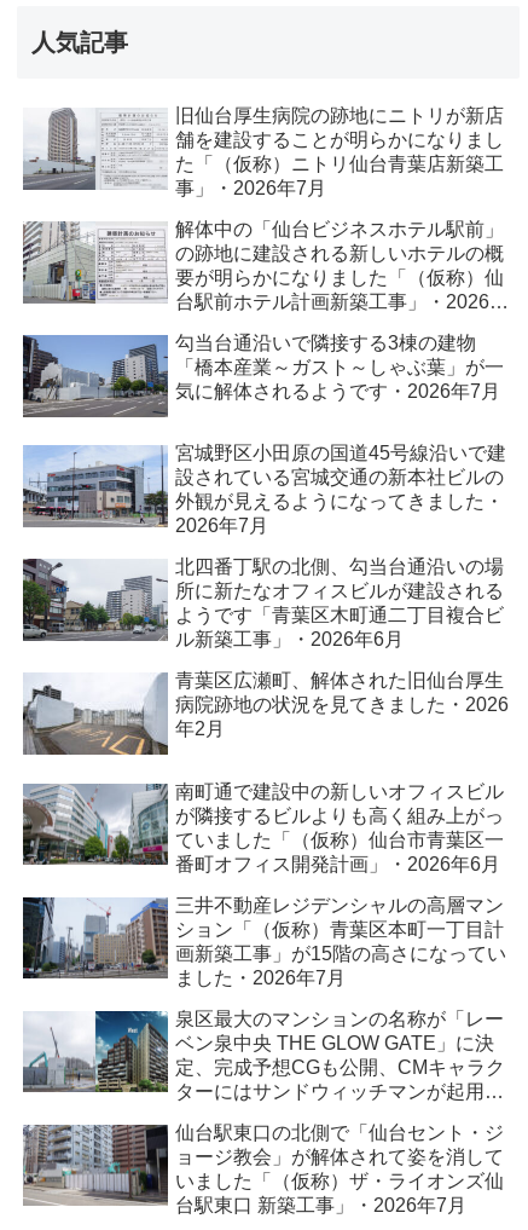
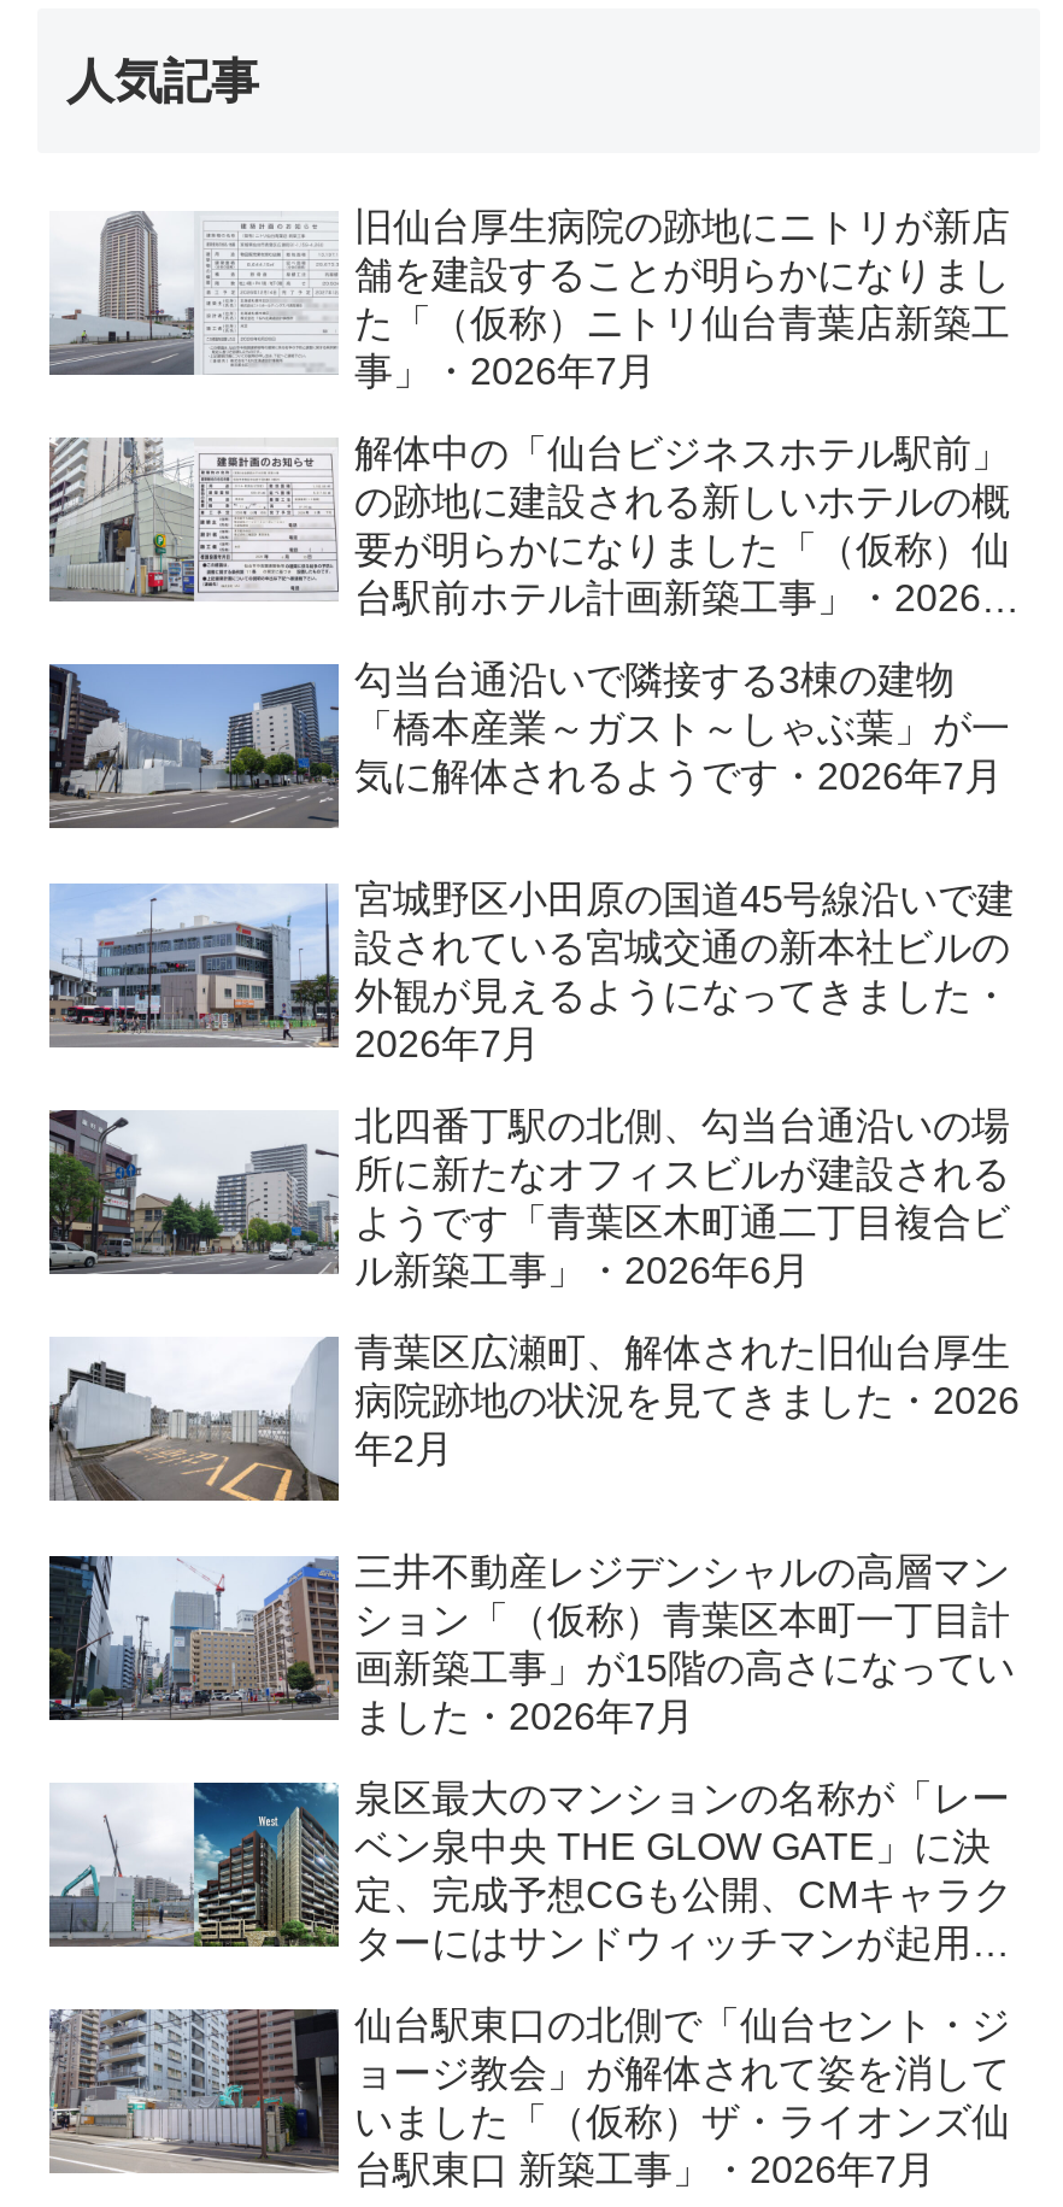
[22,781,504,874] [image] | 南町通で建設中の新しいオフィスビル | が隣接するビルよりも高く組み上がっ | ていました「（仮称）仙台市青葉区一 | 番町オフィス開発計画」・2026年6月 -> none

